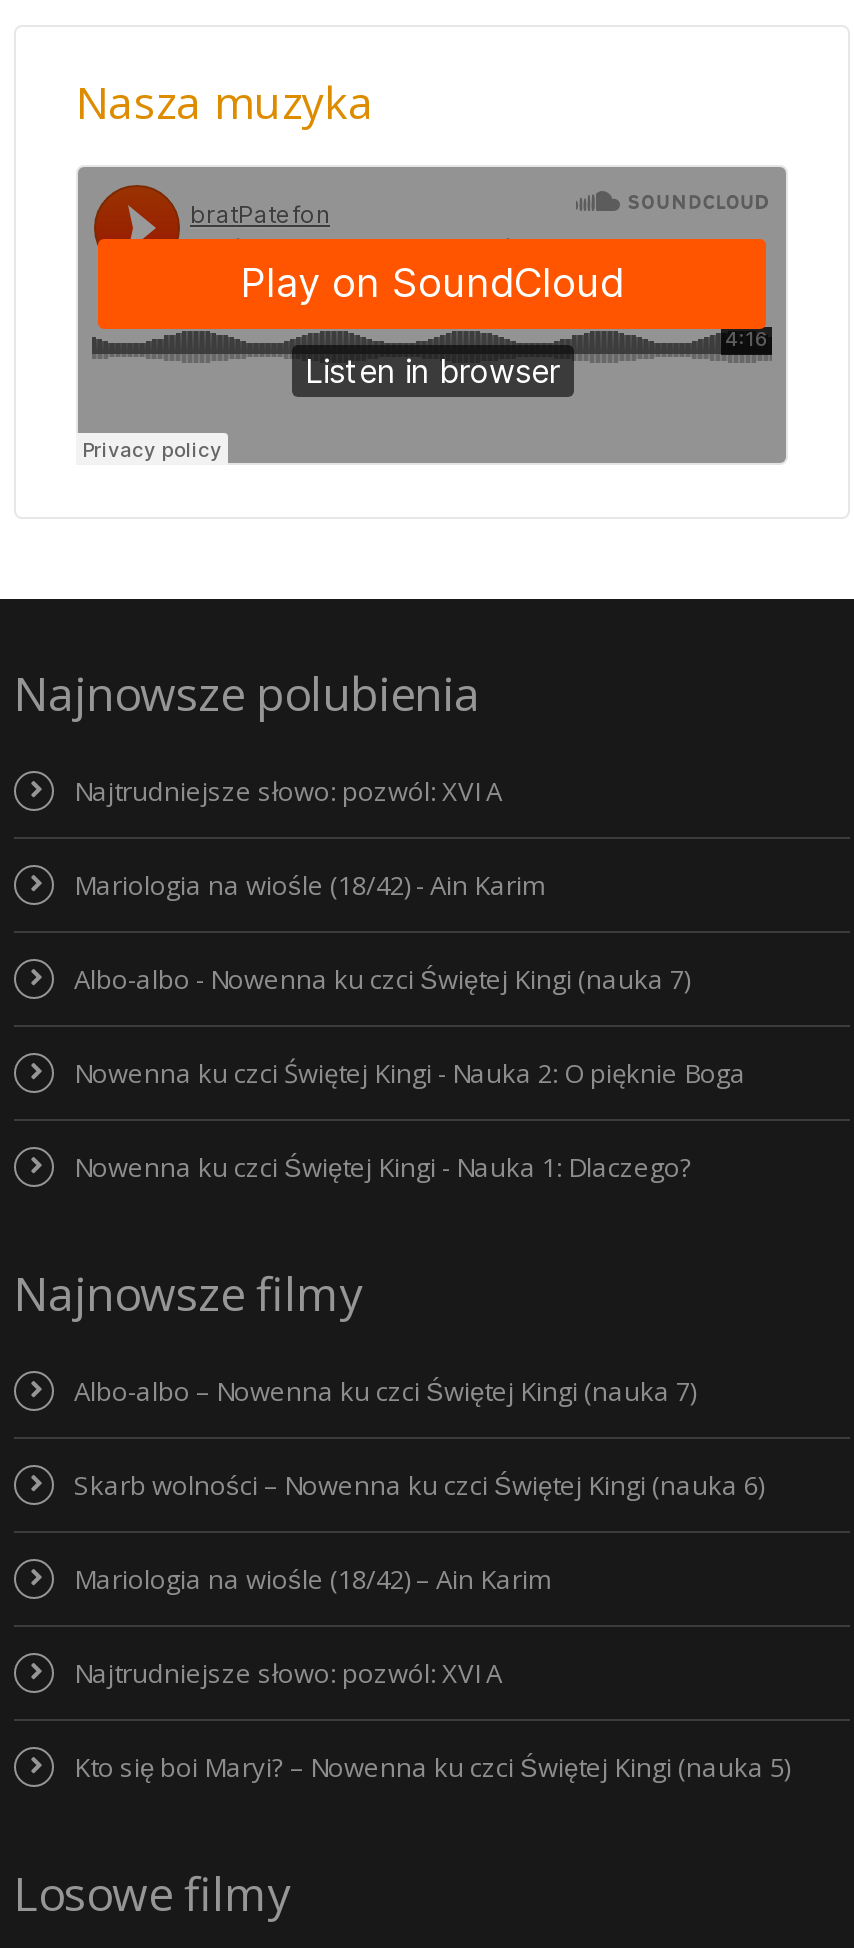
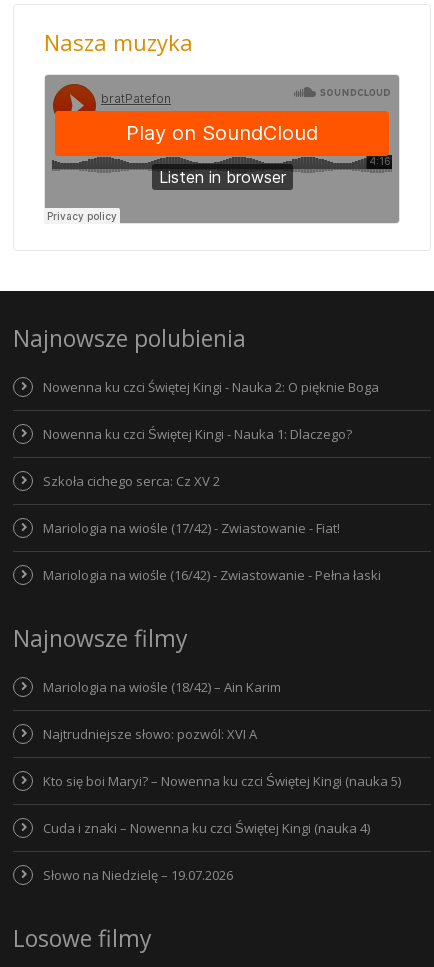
[74,773,690,997] Najtrudniejsze słowo: pozwól: XVI A | Mariologia na wiośle (18/42) - Ain Karim | Albo-albo - Nowenna ku czci Świętej Kingi (nauka 7) -> none
moved [74,1055,746,1185] -> [43,378,379,443]: Nowenna ku czci Świętej Kingi - Nauka 2: O pięknie Boga | Nowenna ku czci Świętej Kingi - Nauka 1: Dlaczego?
none -> [43,472,381,584] Szkoła cichego serca: Cz XV 2 | Mariologia na wiośle (17/42) - Zwiastowanie - Fiat! | Mariologia na wiośle (16/42) - Zwiastowanie - Pełna łaski
[74,1373,764,1503] Albo-albo – Nowenna ku czci Świętej Kingi (nauka 7) | Skarb wolności – Nowenna ku czci Świętej Kingi (nauka 6) -> none
moved [74,1561,790,1785] -> [43,678,401,790]: Mariologia na wiośle (18/42) – Ain Karim | Najtrudniejsze słowo: pozwól: XVI A | Kto się boi Maryi? – Nowenna ku czci Świętej Kingi (nauka 5)
none -> [43,819,370,884] Cuda i znaki – Nowenna ku czci Świętej Kingi (nauka 4) | Słowo na Niedzielę – 19.07.2026

